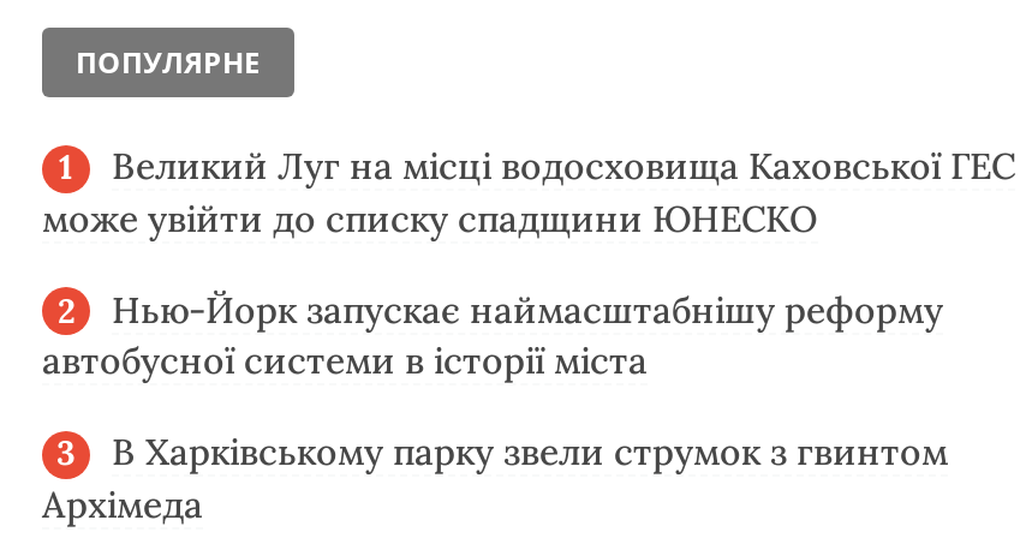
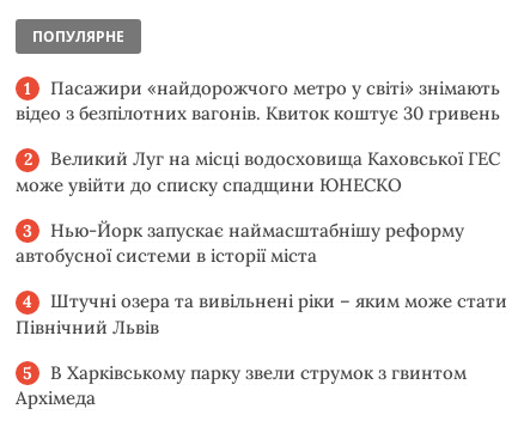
none -> [16,76,500,125] Пасажири «найдорожчого метро у світі» знімають | відео з безпілотних вагонів. Квиток коштує 30 гривень
none -> [16,290,507,338] Штучні озера та вивільнені ріки – яким може стати | Північний Львів

